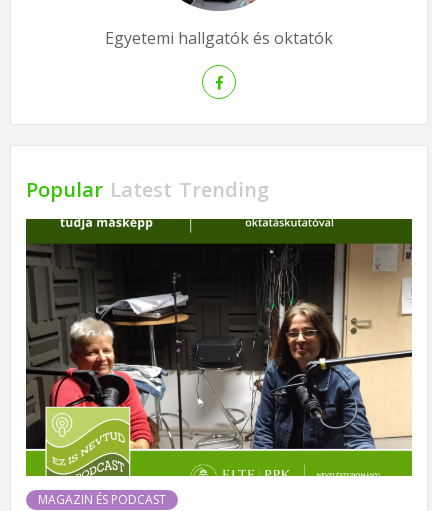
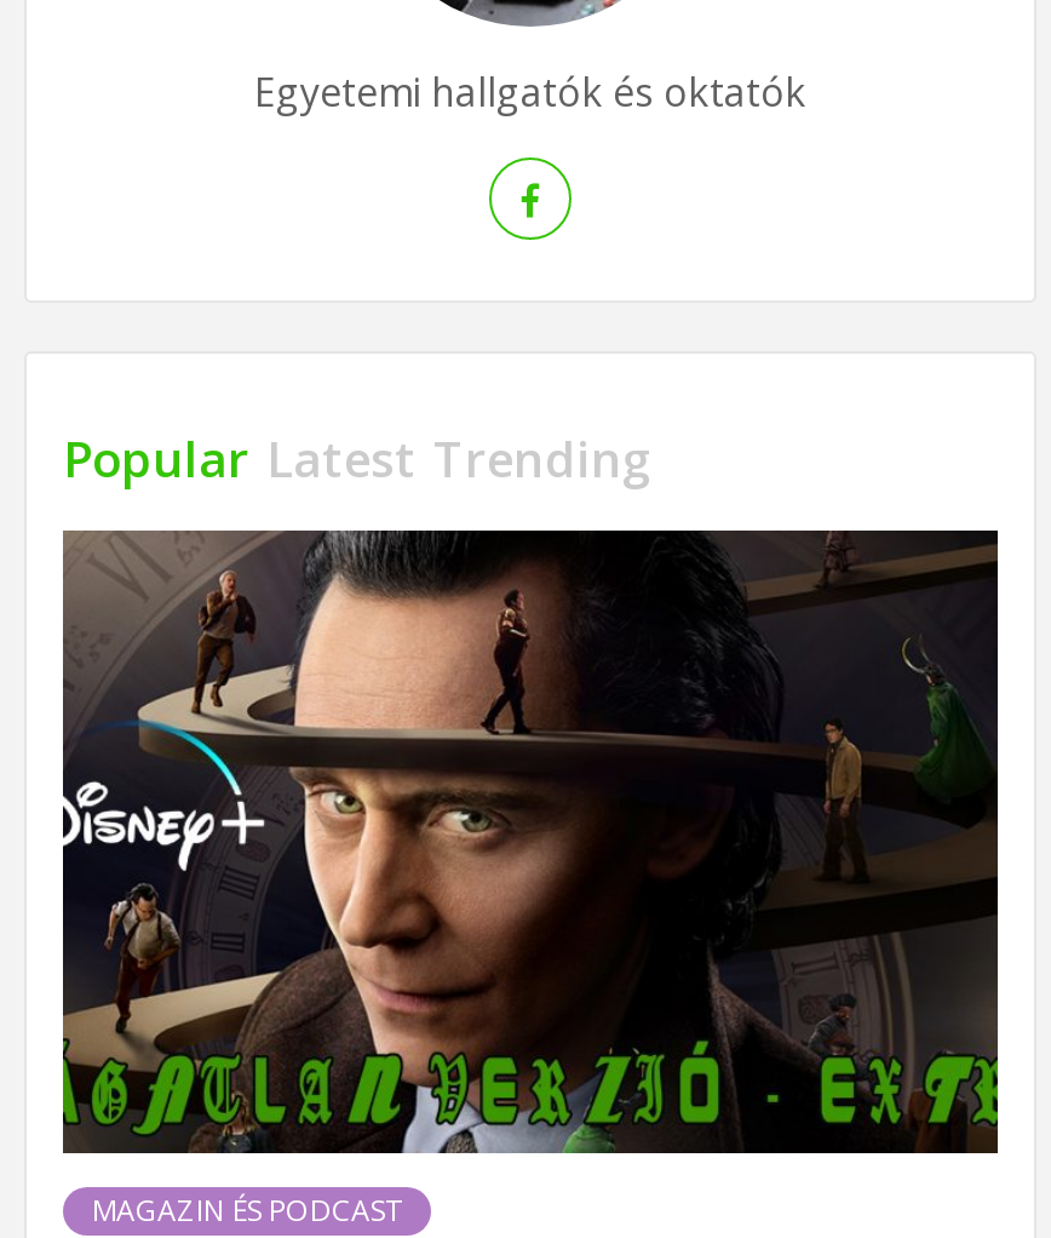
[25,218,413,477] [image] -> [61,528,1000,1156] [image]

